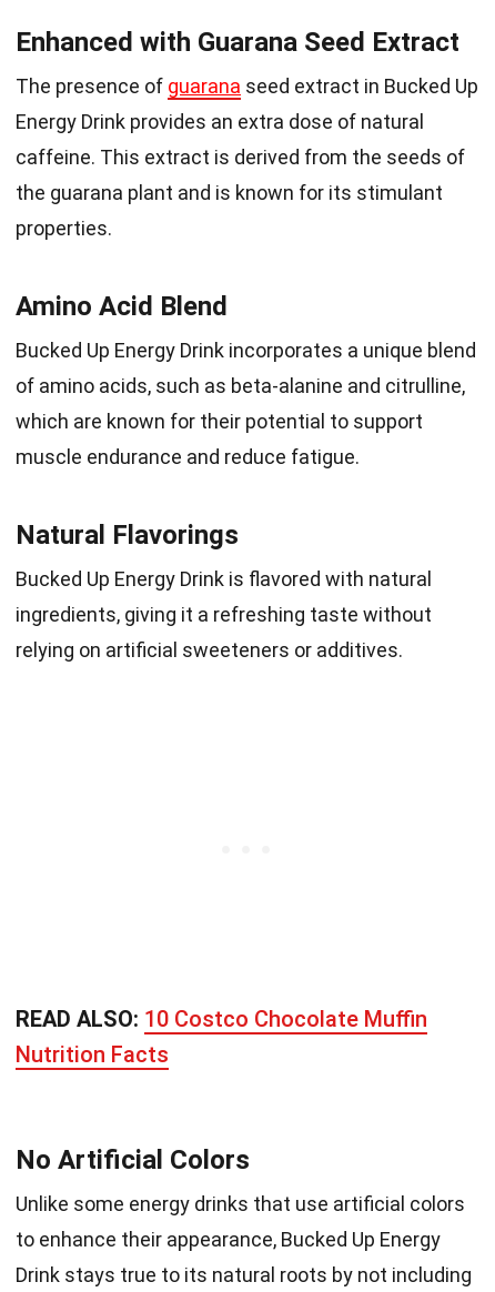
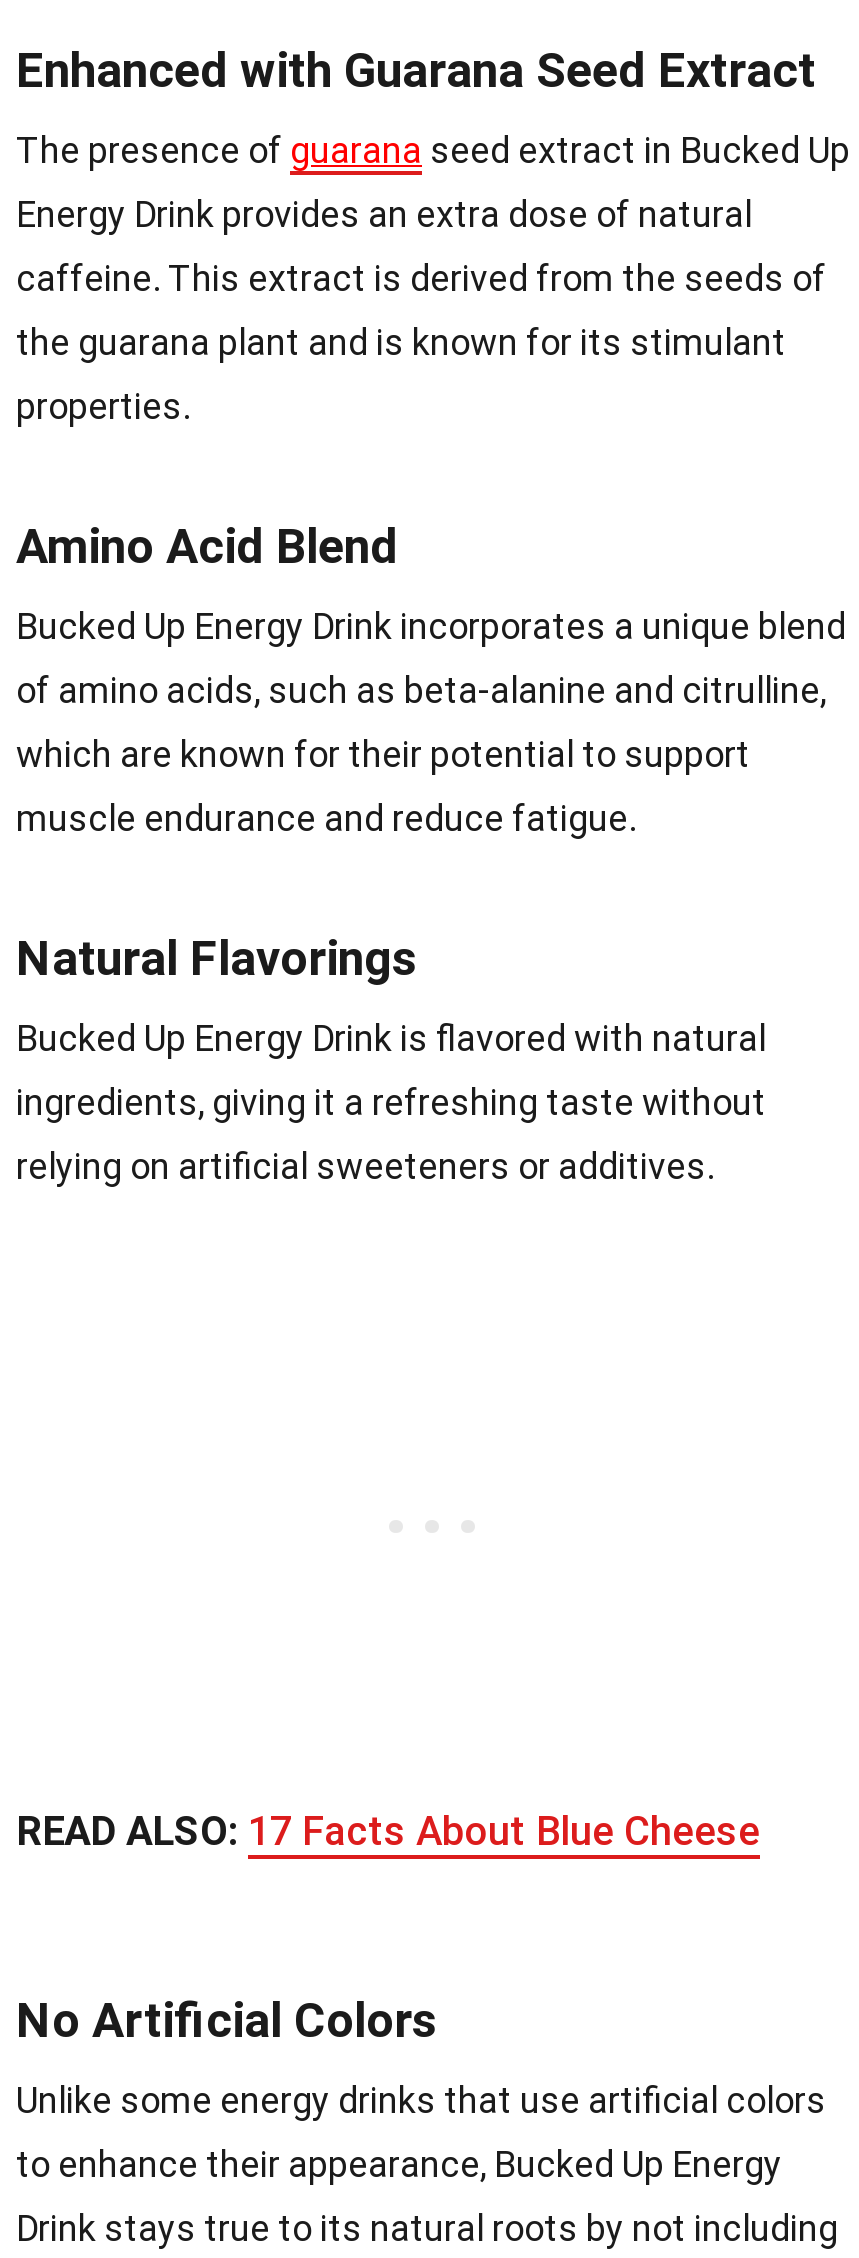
[16,1005,427,1067] READ ALSO: 10 Costco Chocolate Muffin | Nutrition Facts -> [16,1806,760,1854] READ ALSO: 17 Facts About Blue Cheese

